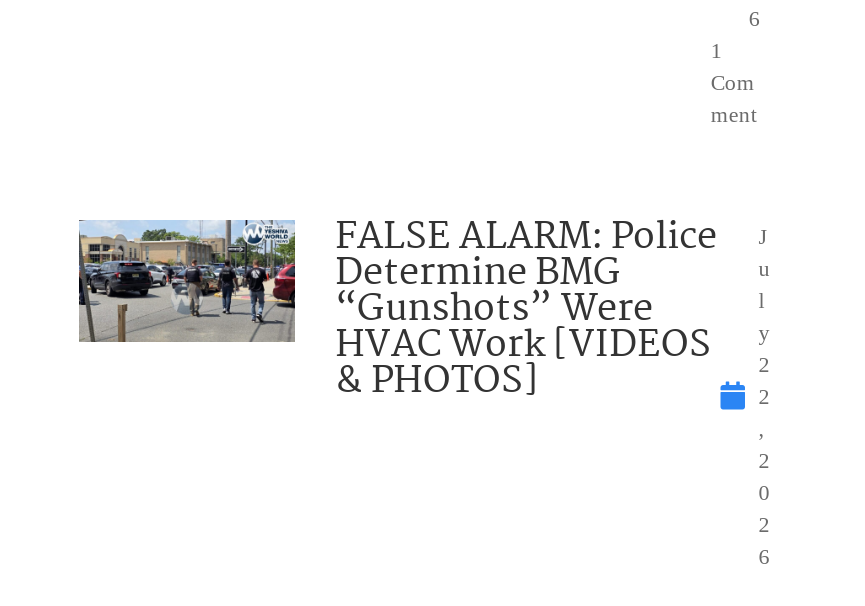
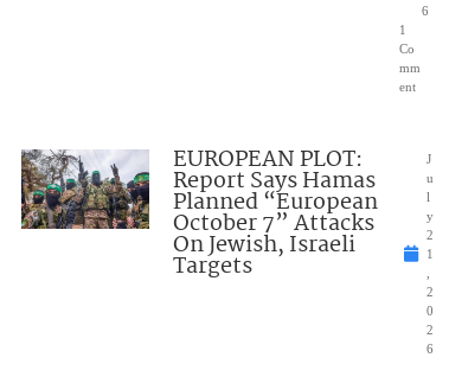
[77,207,717,411] [image] | FALSE ALARM: Police | Determine BMG | “Gunshots” Were | HVAC Work [VIDEOS | & PHOTOS] -> [20,142,378,284] [image] | EUROPEAN PLOT: | Report Says Hamas | Planned “European | October 7” Attacks | On Jewish, Israeli | Targets
[759,383,771,407] 2 -> [427,246,434,260] 1

